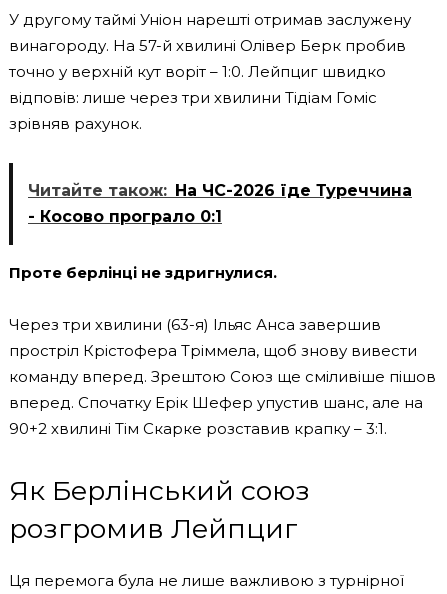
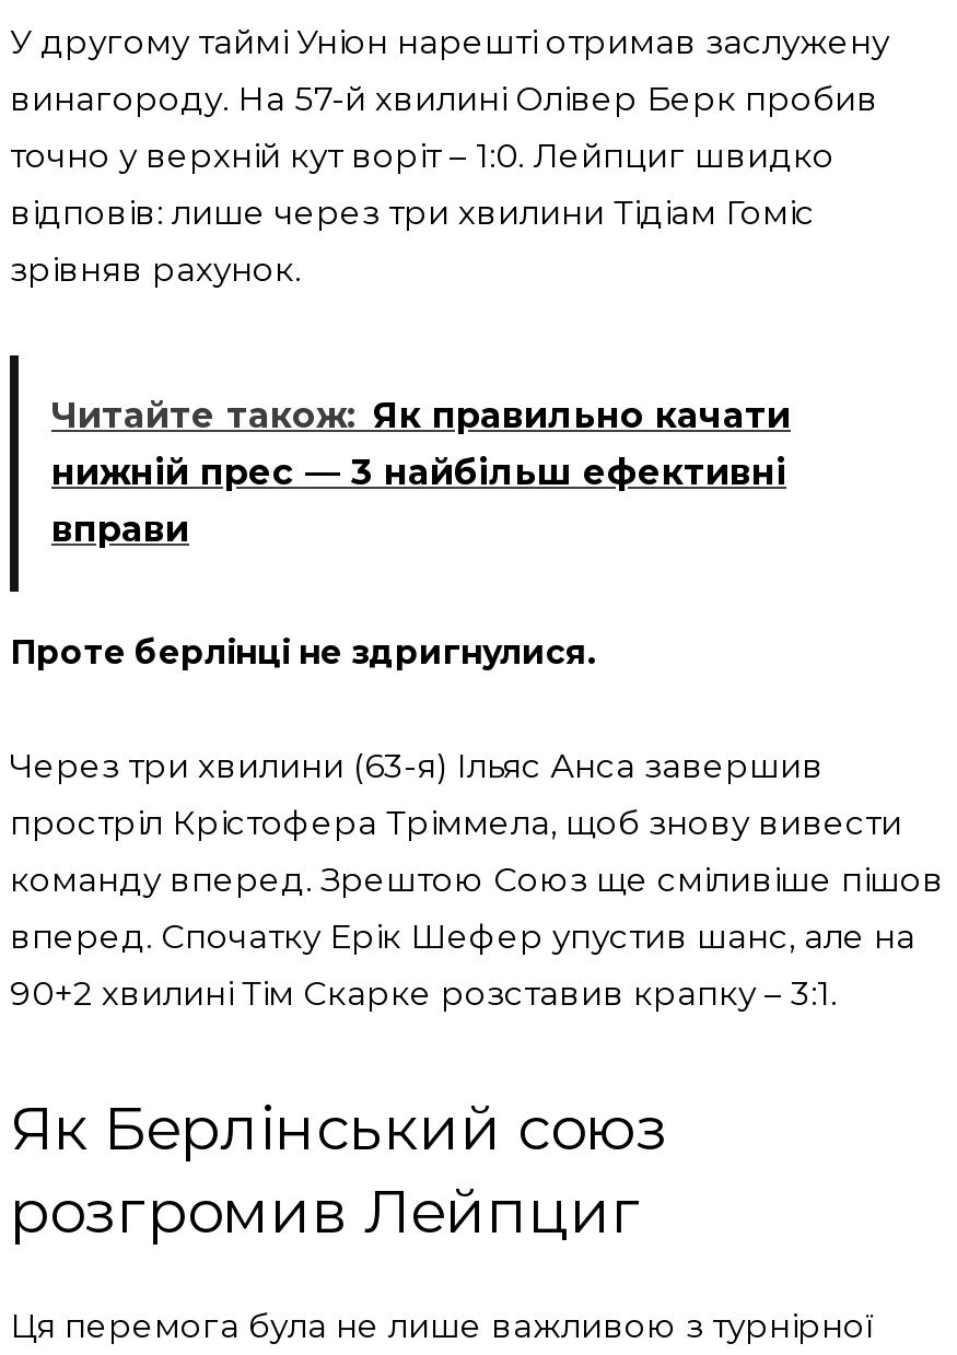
[28,181,412,226] Читайте також: На ЧС-2026 їде Туреччина | - Косово програло 0:1 -> [51,394,791,550] Читайте також: Як правильно качати | нижній прес — 3 найбільш ефективні | вправи

